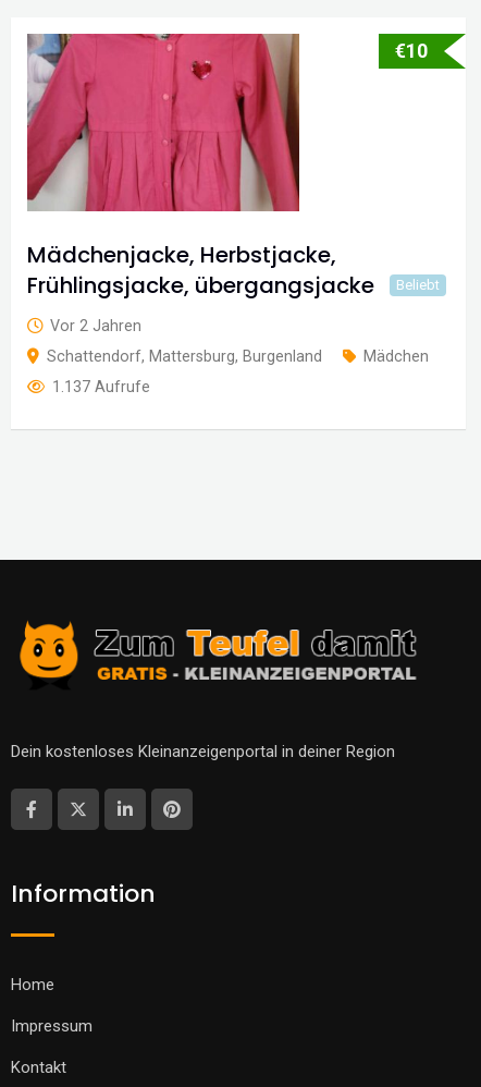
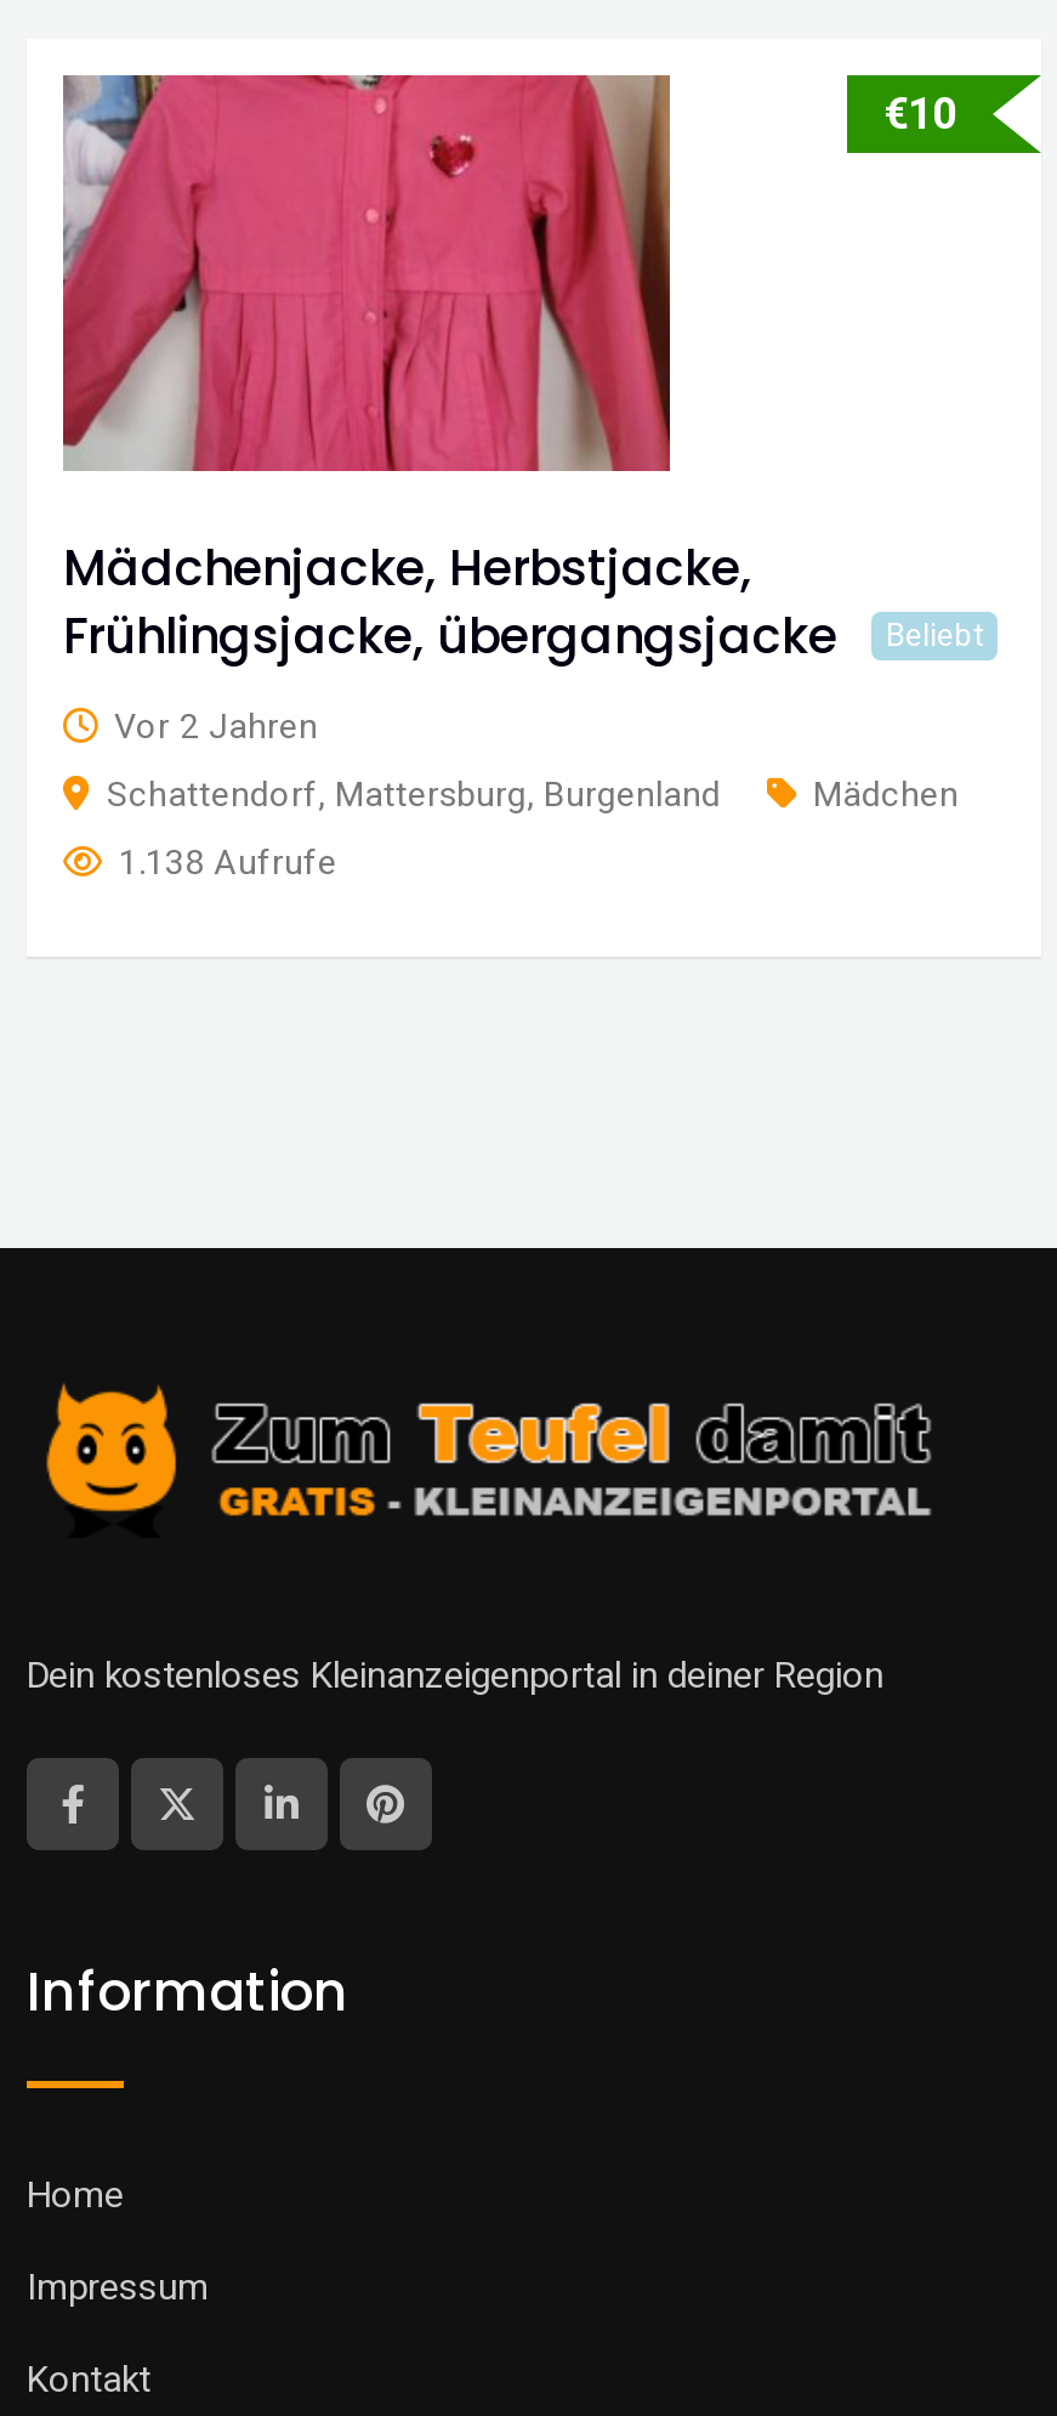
[52,378,150,396] 1.137 Aufrufe -> [119,843,337,882] 1.138 Aufrufe

